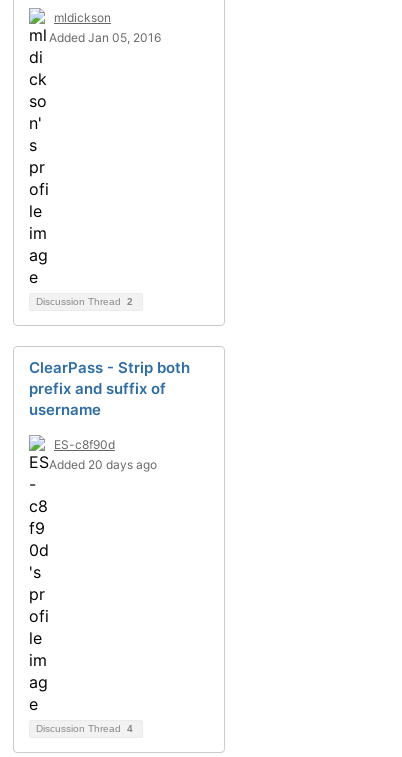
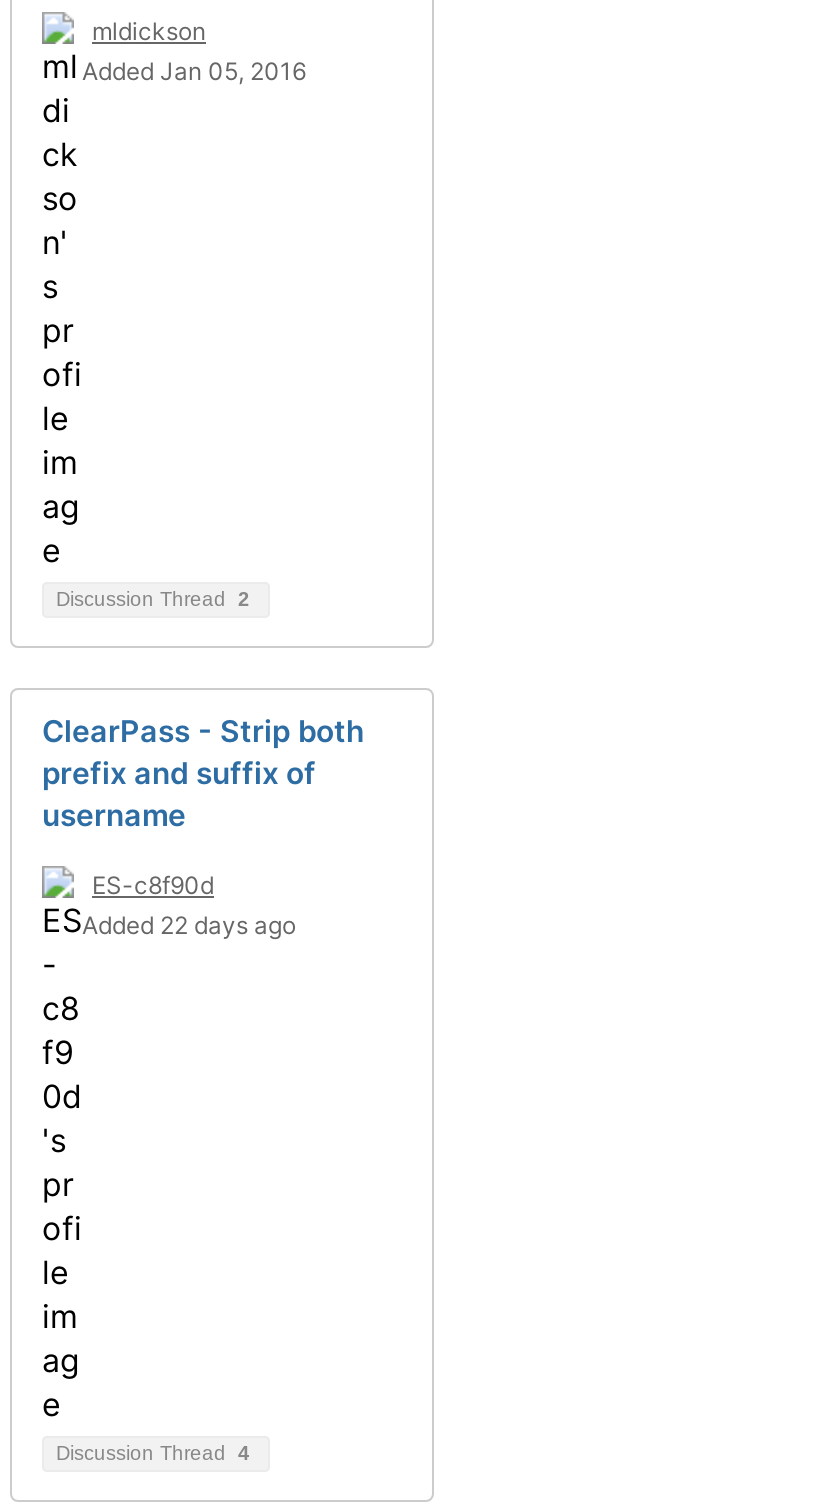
[49,457,157,472] Added 20 days ago -> [82,910,296,940] Added 22 days ago

